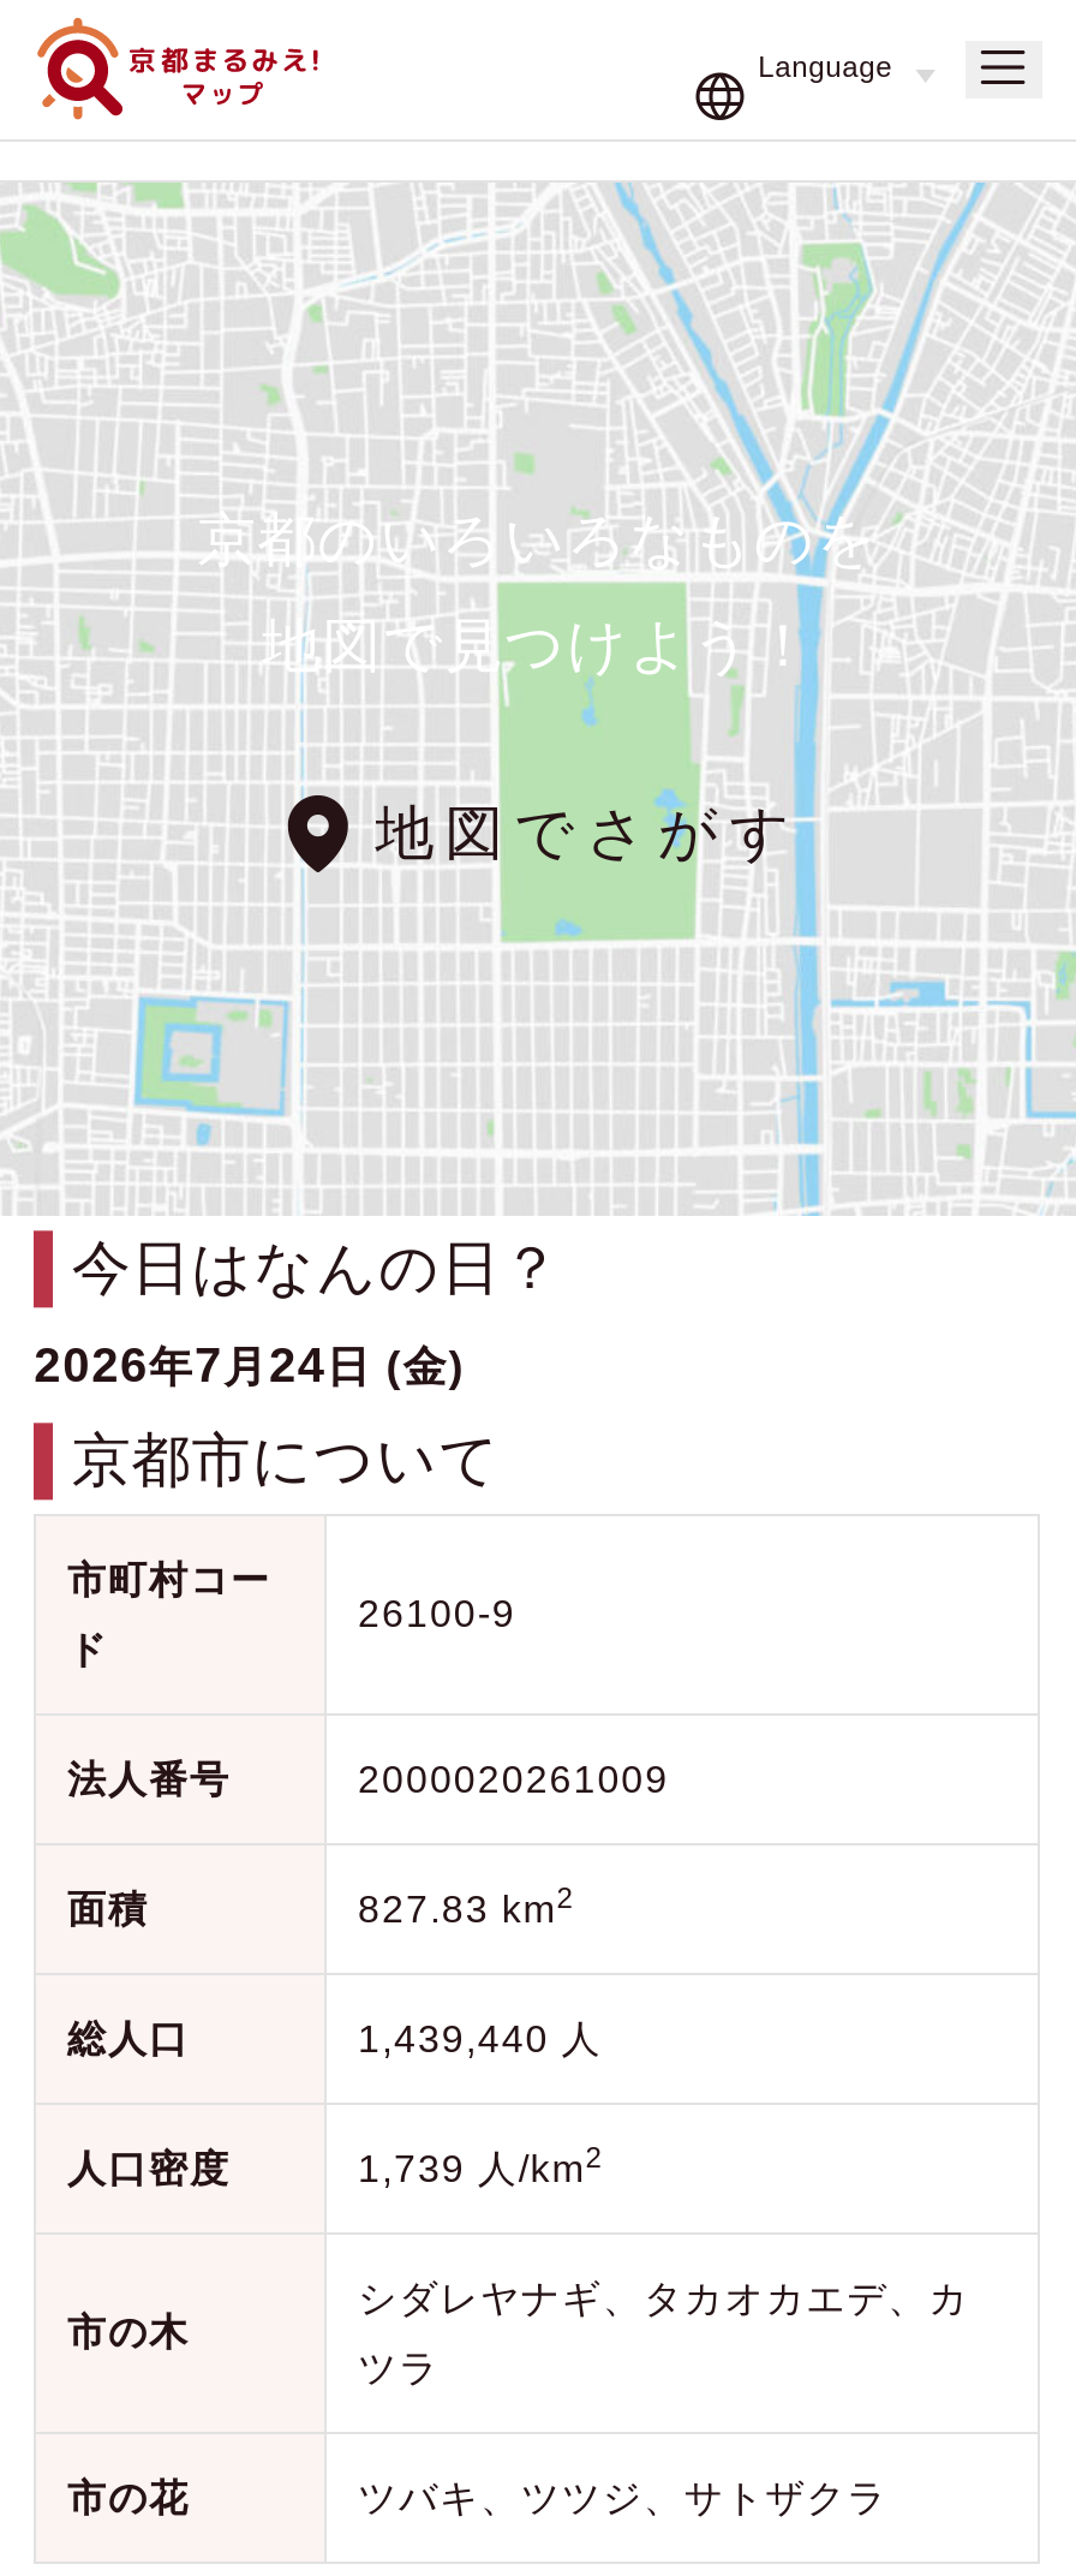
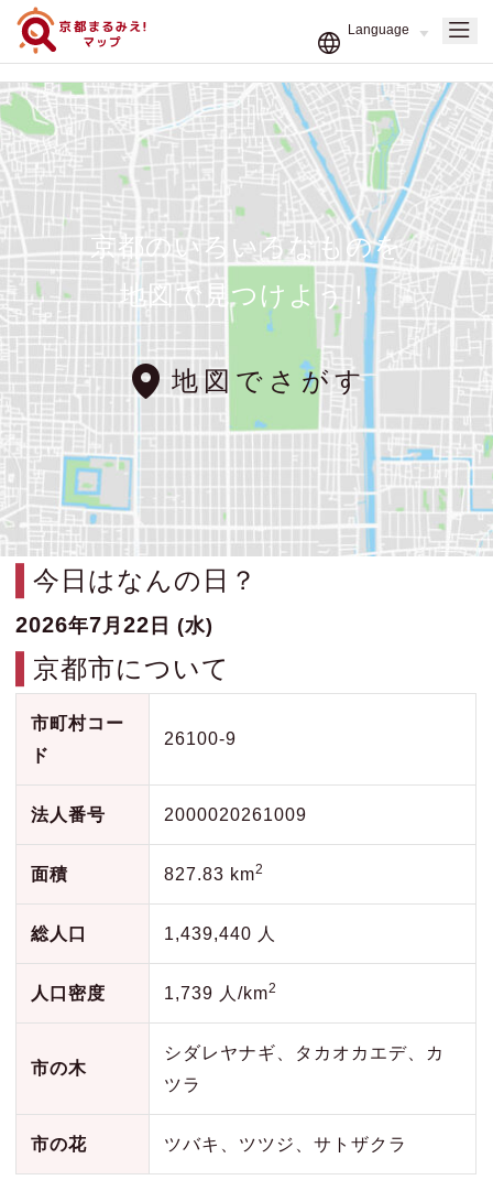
[34,1338,465,1391] 2026年7月24日 (金) -> [16,613,213,637] 2026年7月22日 (水)

